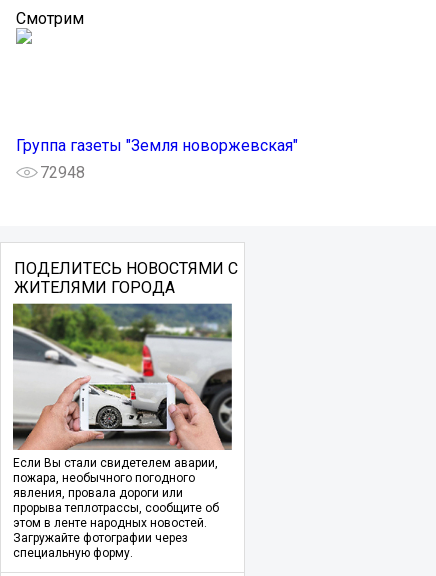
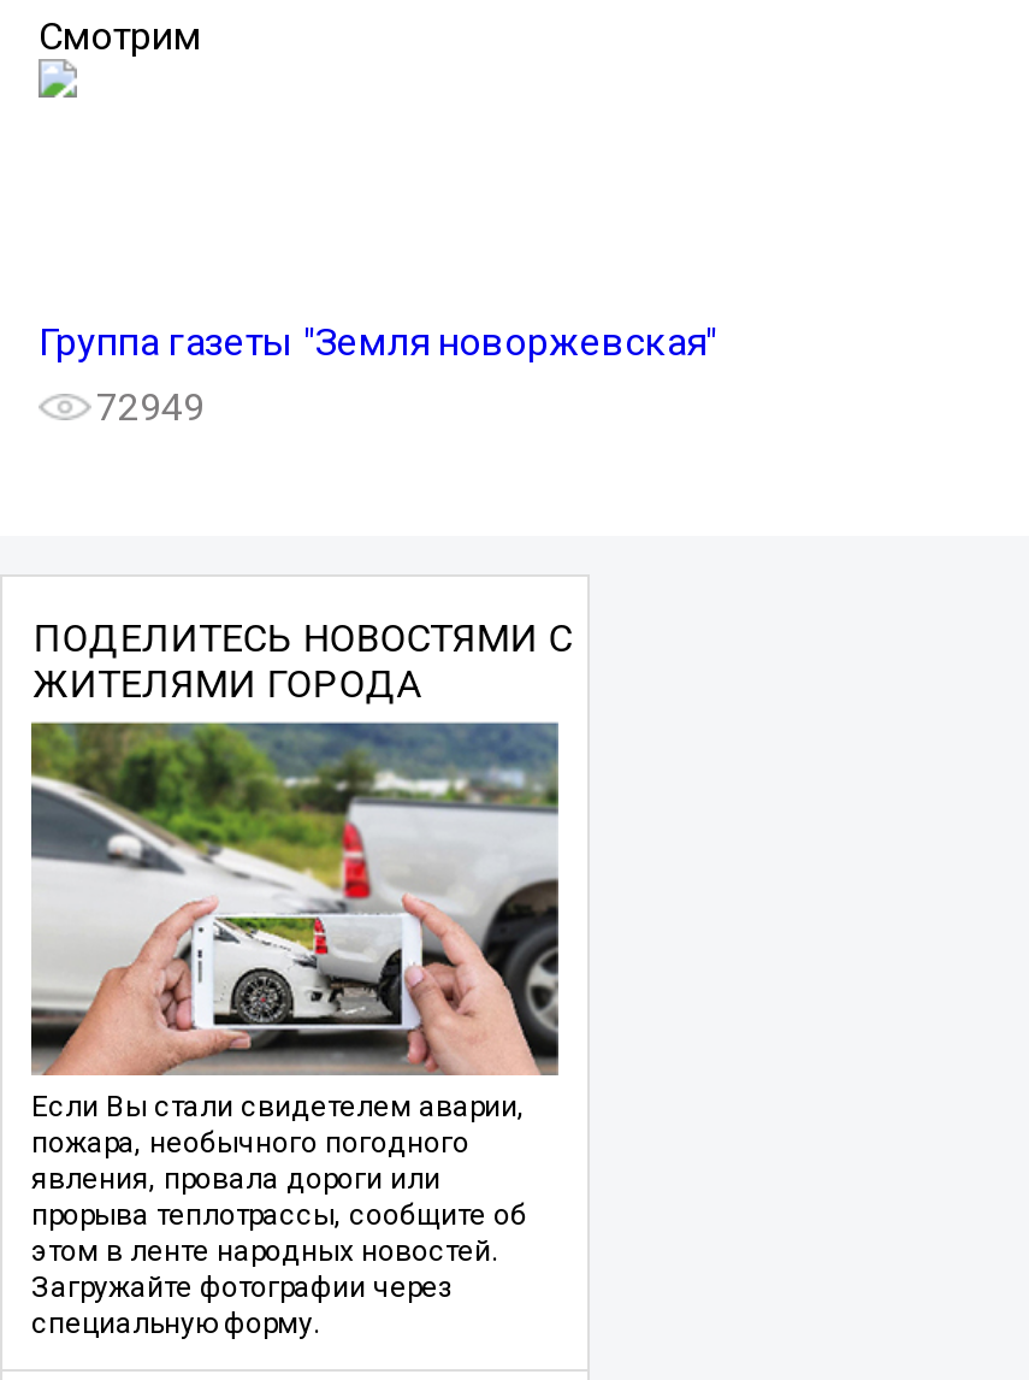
[40,163,85,182] 72948 -> [96,384,205,430] 72949

